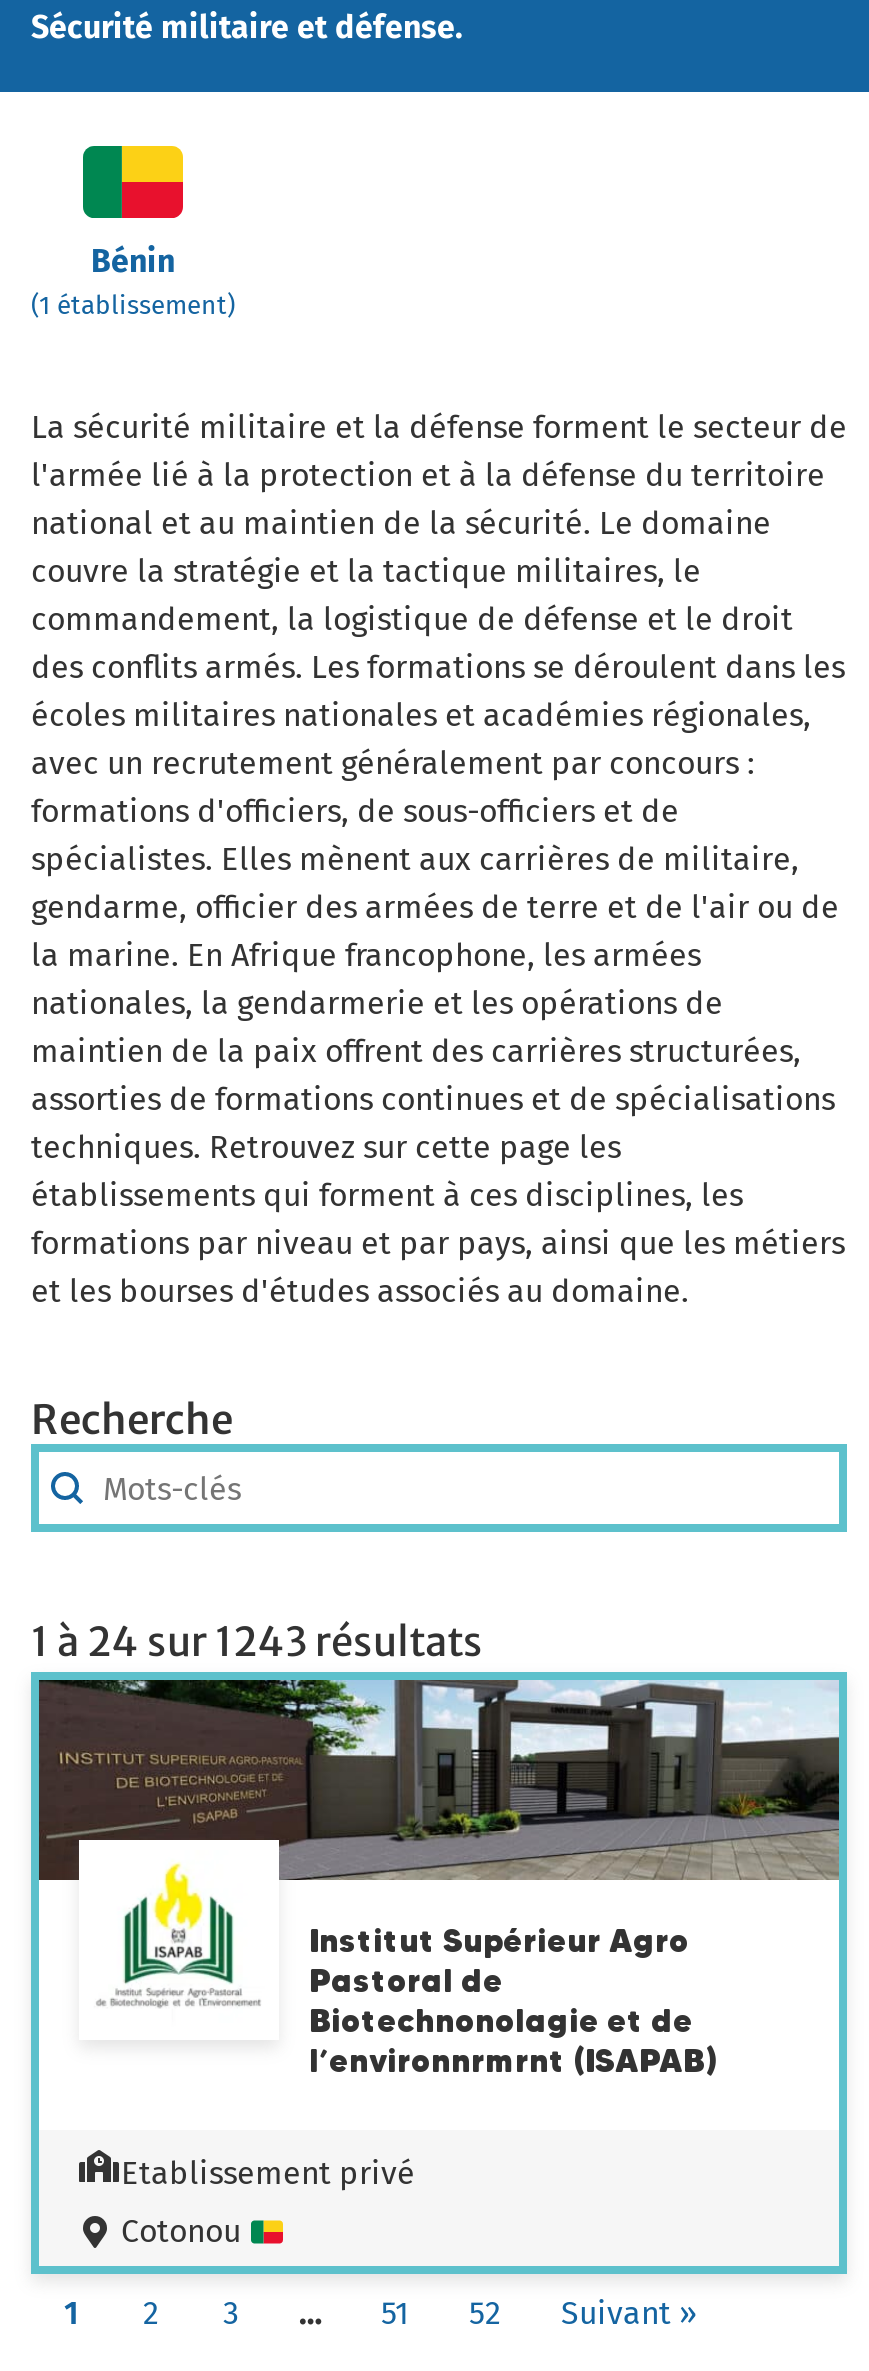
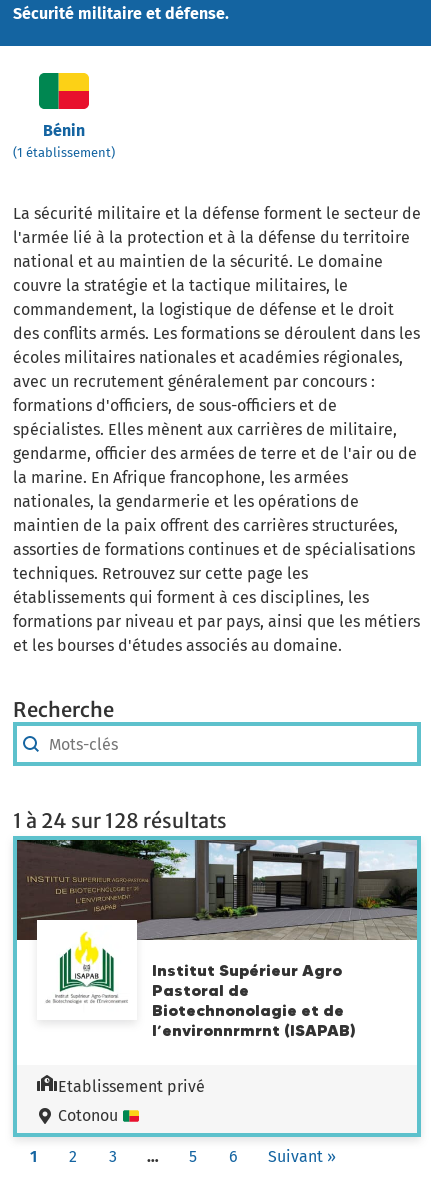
[31,1616,483,1666] 1 à 24 sur 1243 résultats -> [13,808,227,833] 1 à 24 sur 128 résultats
[381,2294,409,2332] 51 -> [189,1147,197,1166] 5
[469,2294,501,2332] 52 -> [228,1147,237,1166] 6

